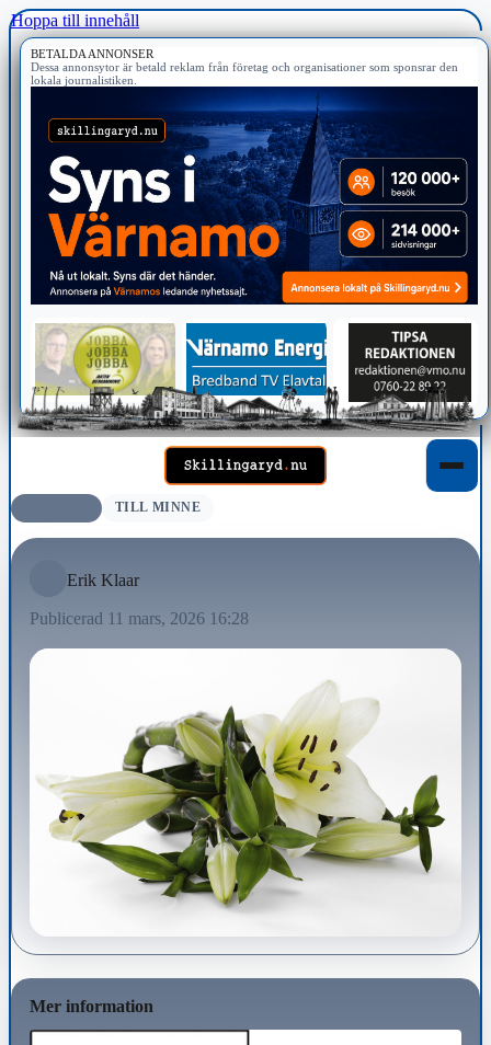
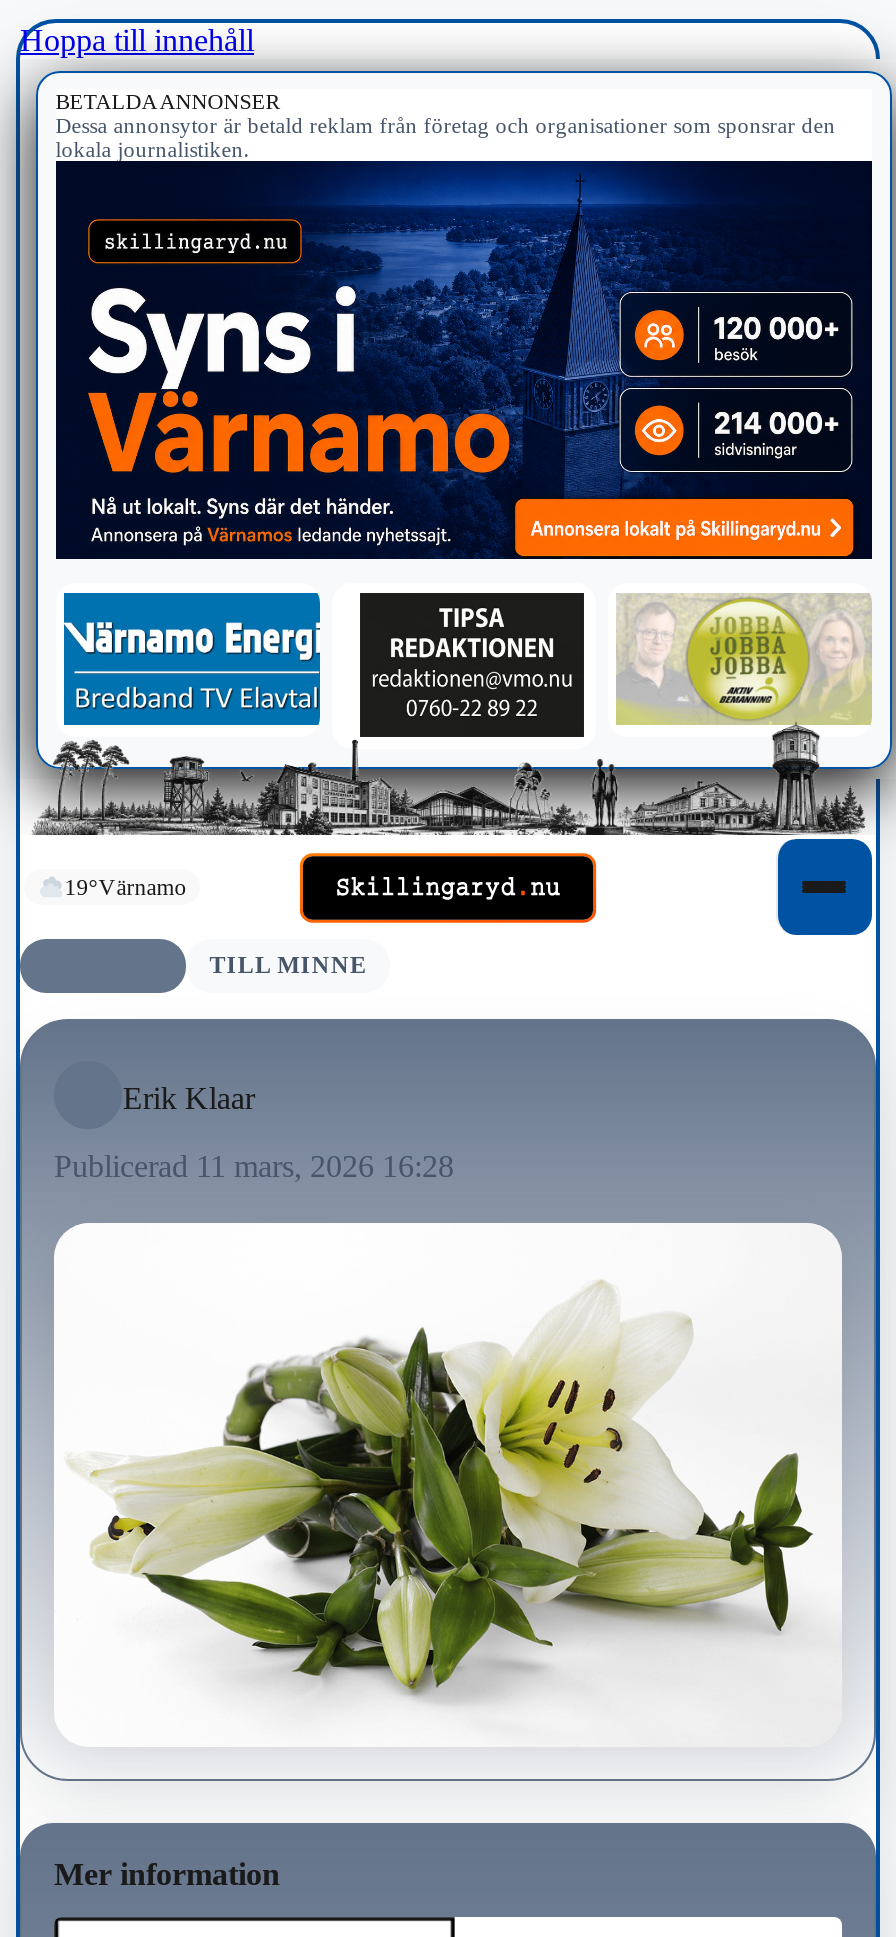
none -> [64,876,186,900] 19°Värnamo
[18,322,478,436] [image] -> [34,591,874,835] [image]

